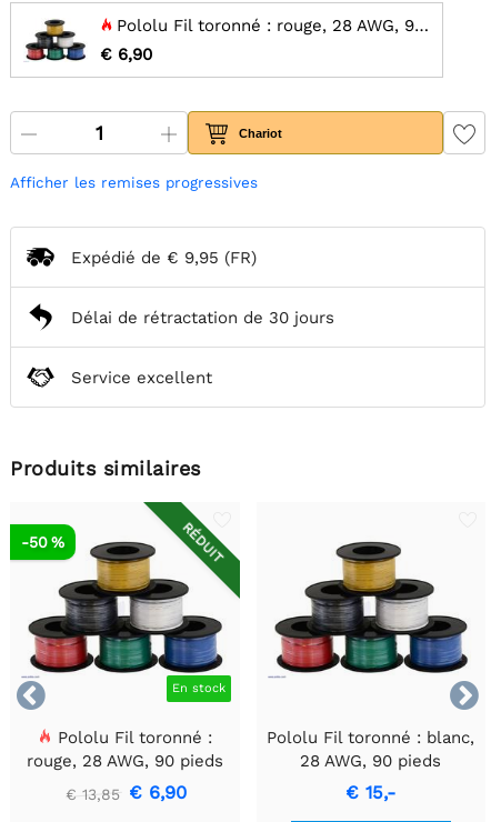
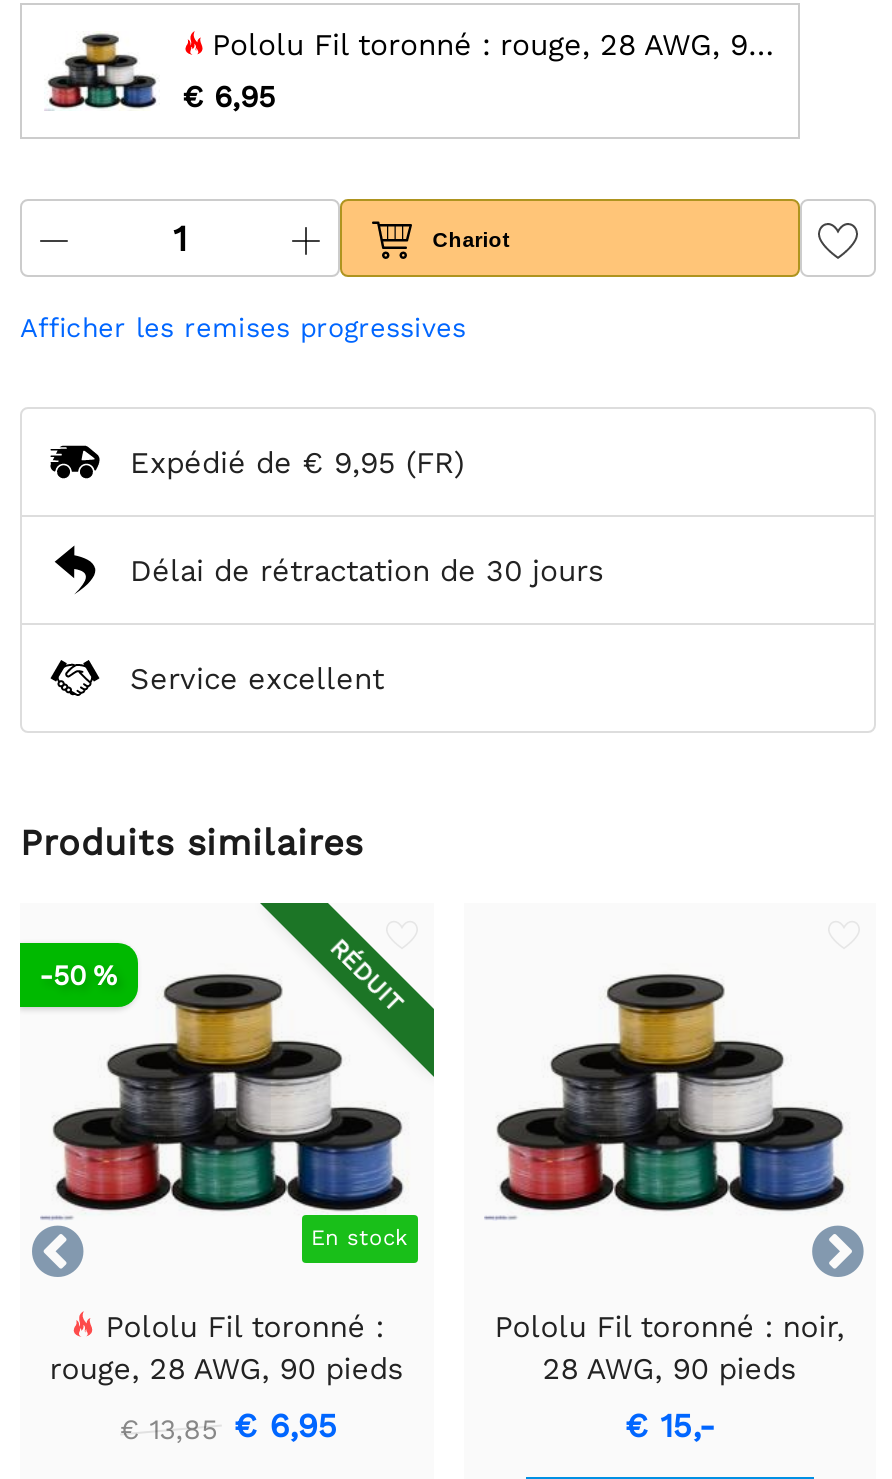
[100,45,152,65] € 6,90 -> [182,80,276,116] € 6,95
[267,728,475,748] Pololu Fil toronné : blanc, -> [494,1309,844,1345] Pololu Fil toronné : noir,
[65,782,186,803] € 13,85 € 6,90 -> [120,1407,338,1445] € 13,85 € 6,95

